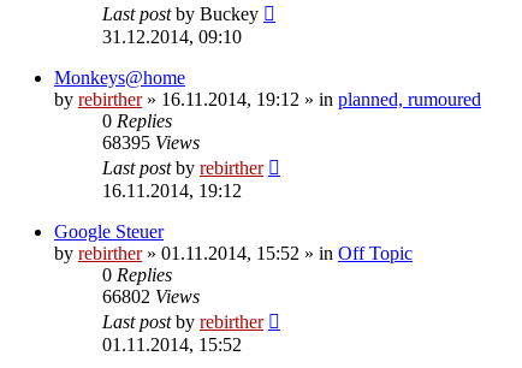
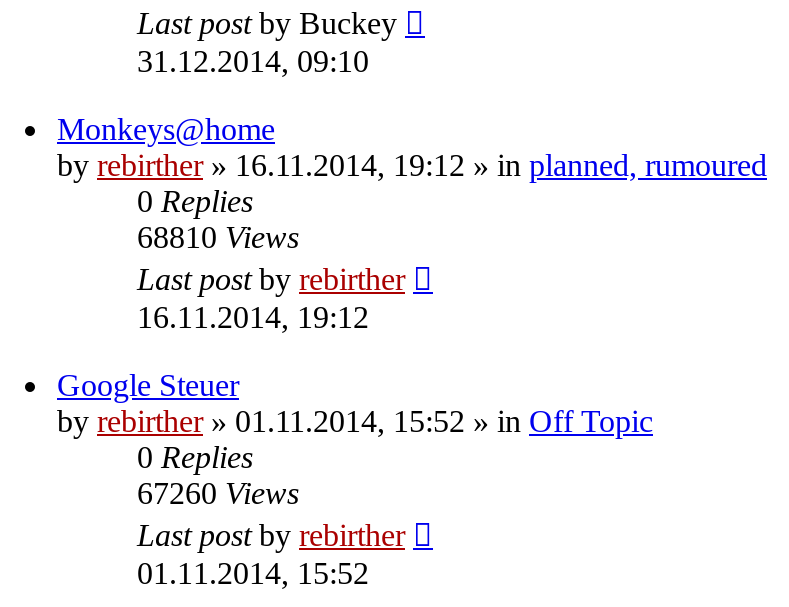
[102,132,200,152] 68395 Views -> [137,219,299,253] 68810 Views
[102,286,200,306] 66802 Views -> [137,475,299,509] 67260 Views

